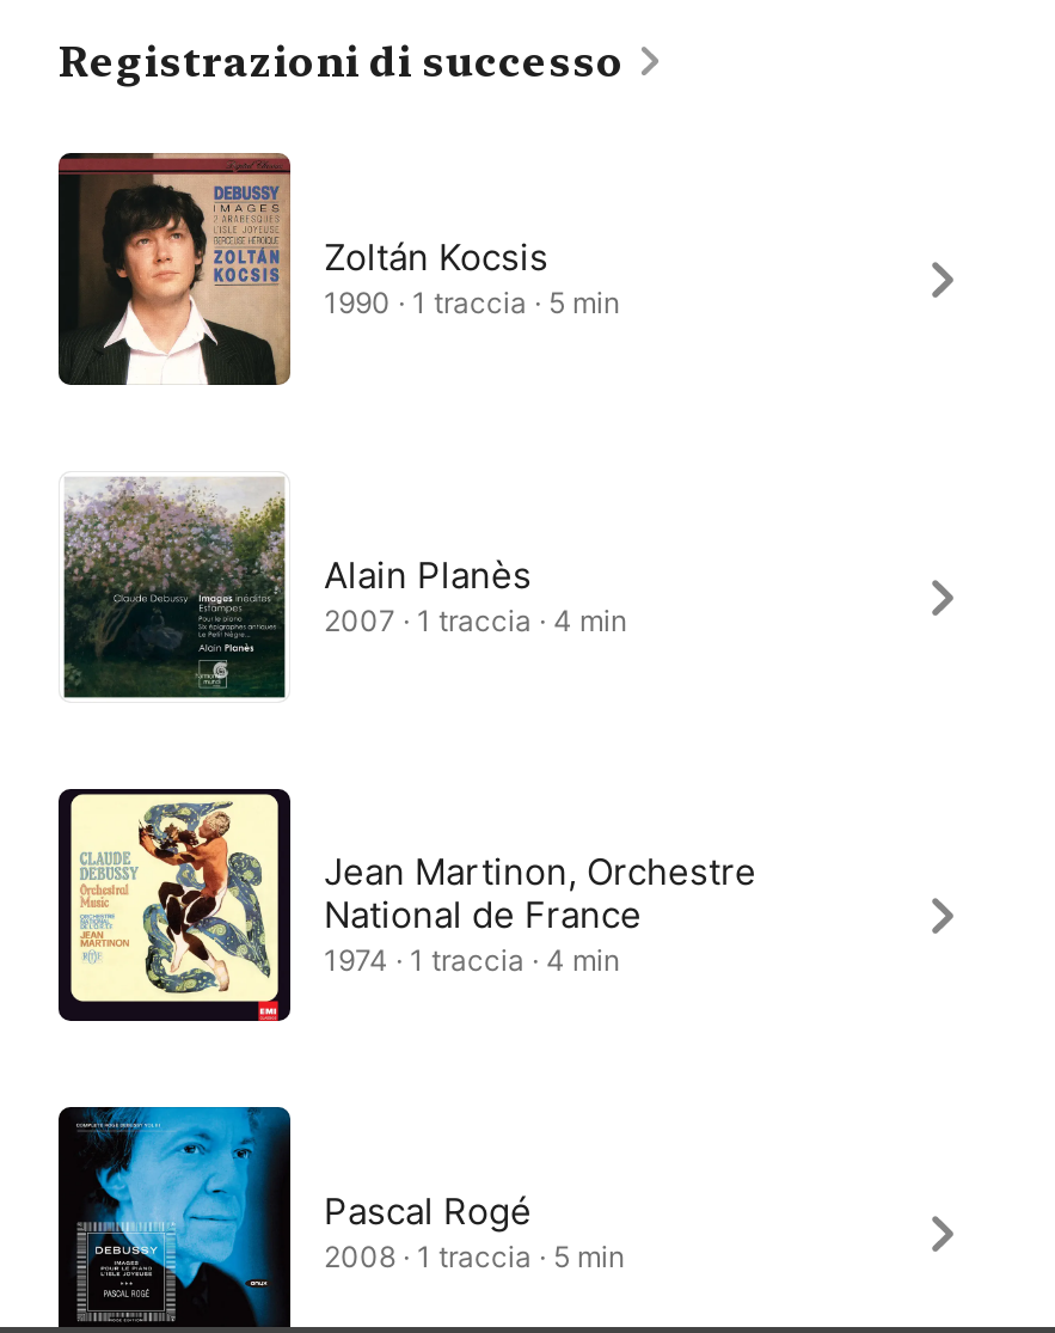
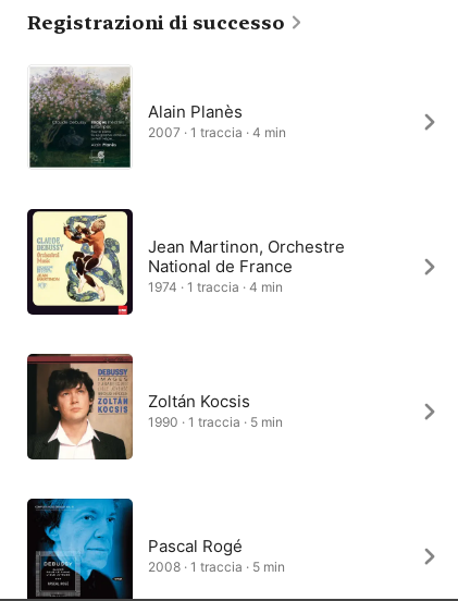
moved [56,151,620,387] -> [27,353,283,461]: [image] | Zoltán Kocsis | 1990 · 1 traccia · 5 min
moved [59,473,756,978] -> [27,65,345,295]: [image] | Alain Planès | 2007 · 1 traccia · 4 min | Jean Martinon, Orchestre | National de France | 1974 · 1 traccia · 4 min

